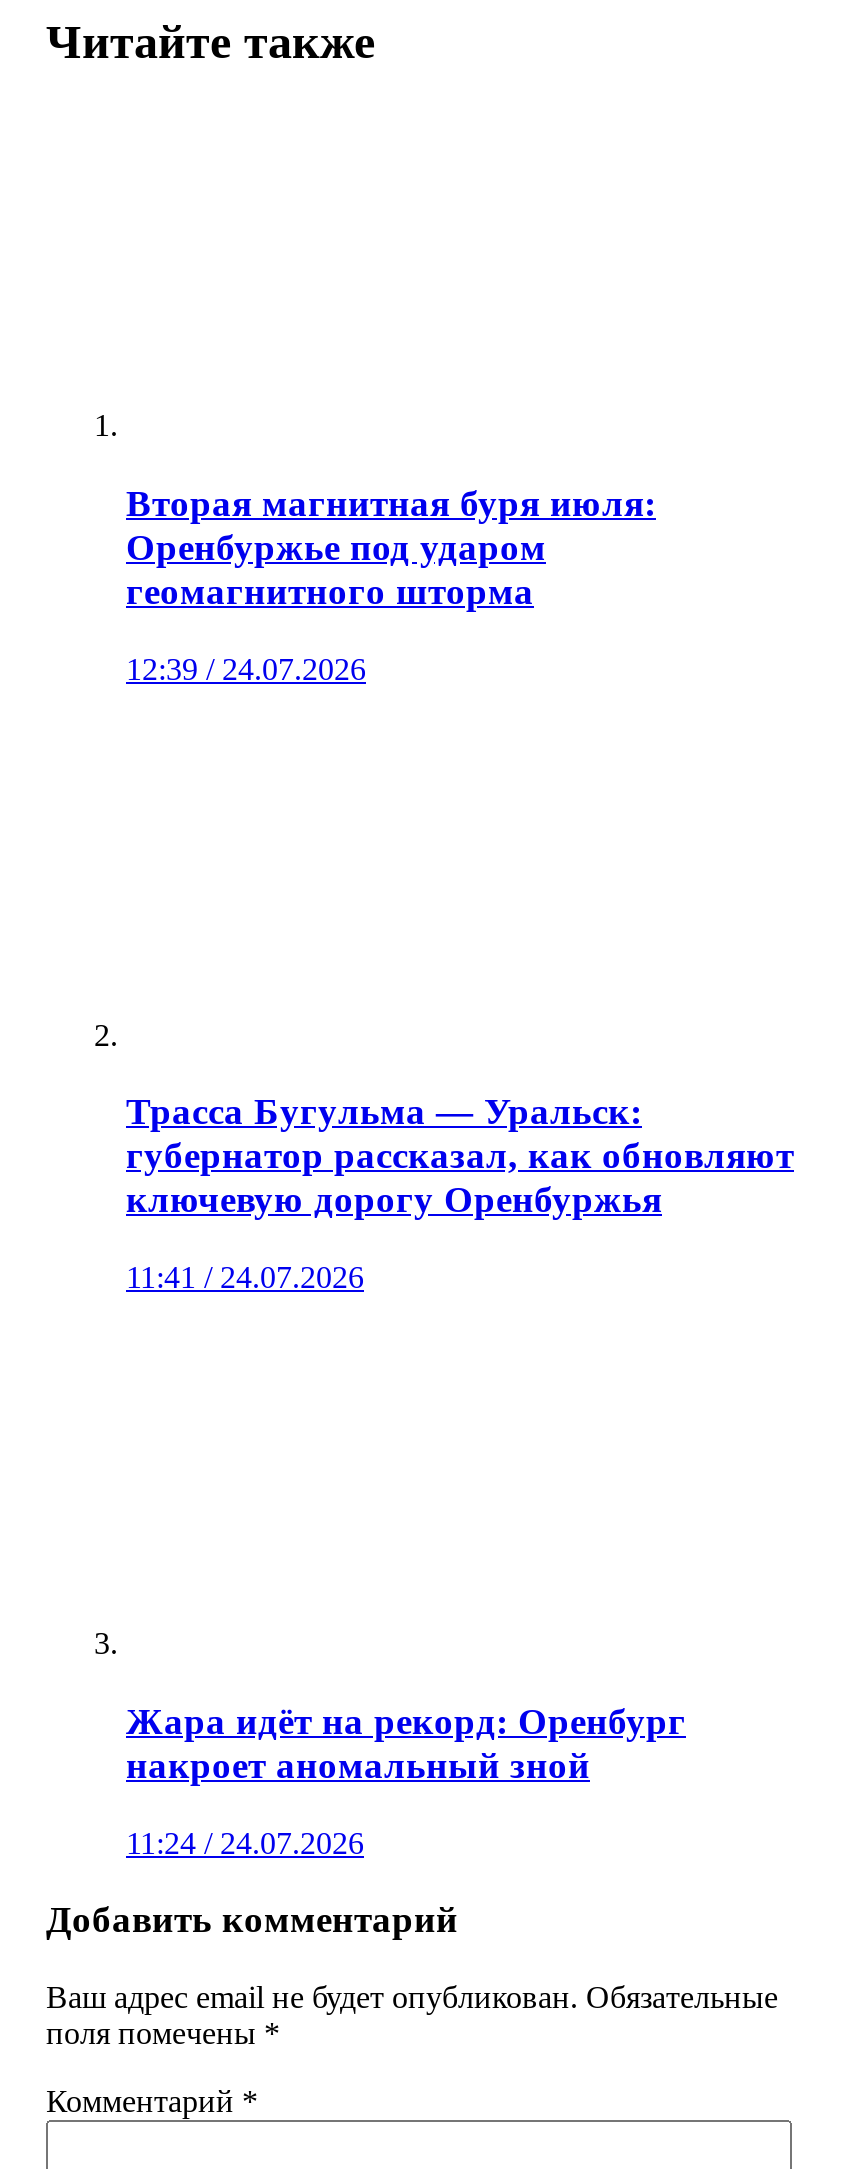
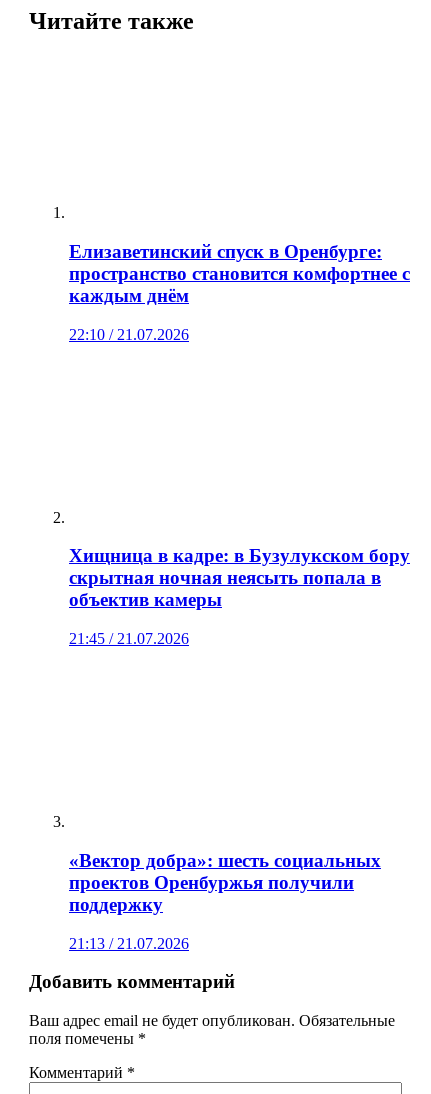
[126,482,656,612] Вторая магнитная буря июля: | Оренбуржье под ударом | геомагнитного шторма -> [69,241,410,306] Елизаветинский спуск в Оренбурге: | пространство становится комфортнее с | каждым днём
[126,651,366,685] 12:39 / 24.07.2026 -> [69,326,189,343] 22:10 / 21.07.2026
[126,1091,794,1221] Трасса Бугульма — Уральск: | губернатор рассказал, как обновляют | ключевую дорогу Оренбуржья -> [69,545,410,610] Хищница в кадре: в Бузулукском бору | скрытная ночная неясыть попала в | объектив камеры
[126,1260,364,1294] 11:41 / 24.07.2026 -> [69,630,189,647] 21:45 / 21.07.2026
[126,1700,686,1786] Жара идёт на рекорд: Оренбург | накроет аномальный зной -> [69,850,381,915] «Вектор добра»: шесть социальных | проектов Оренбуржья получили | поддержку
[126,1825,364,1859] 11:24 / 24.07.2026 -> [69,934,189,951] 21:13 / 21.07.2026

